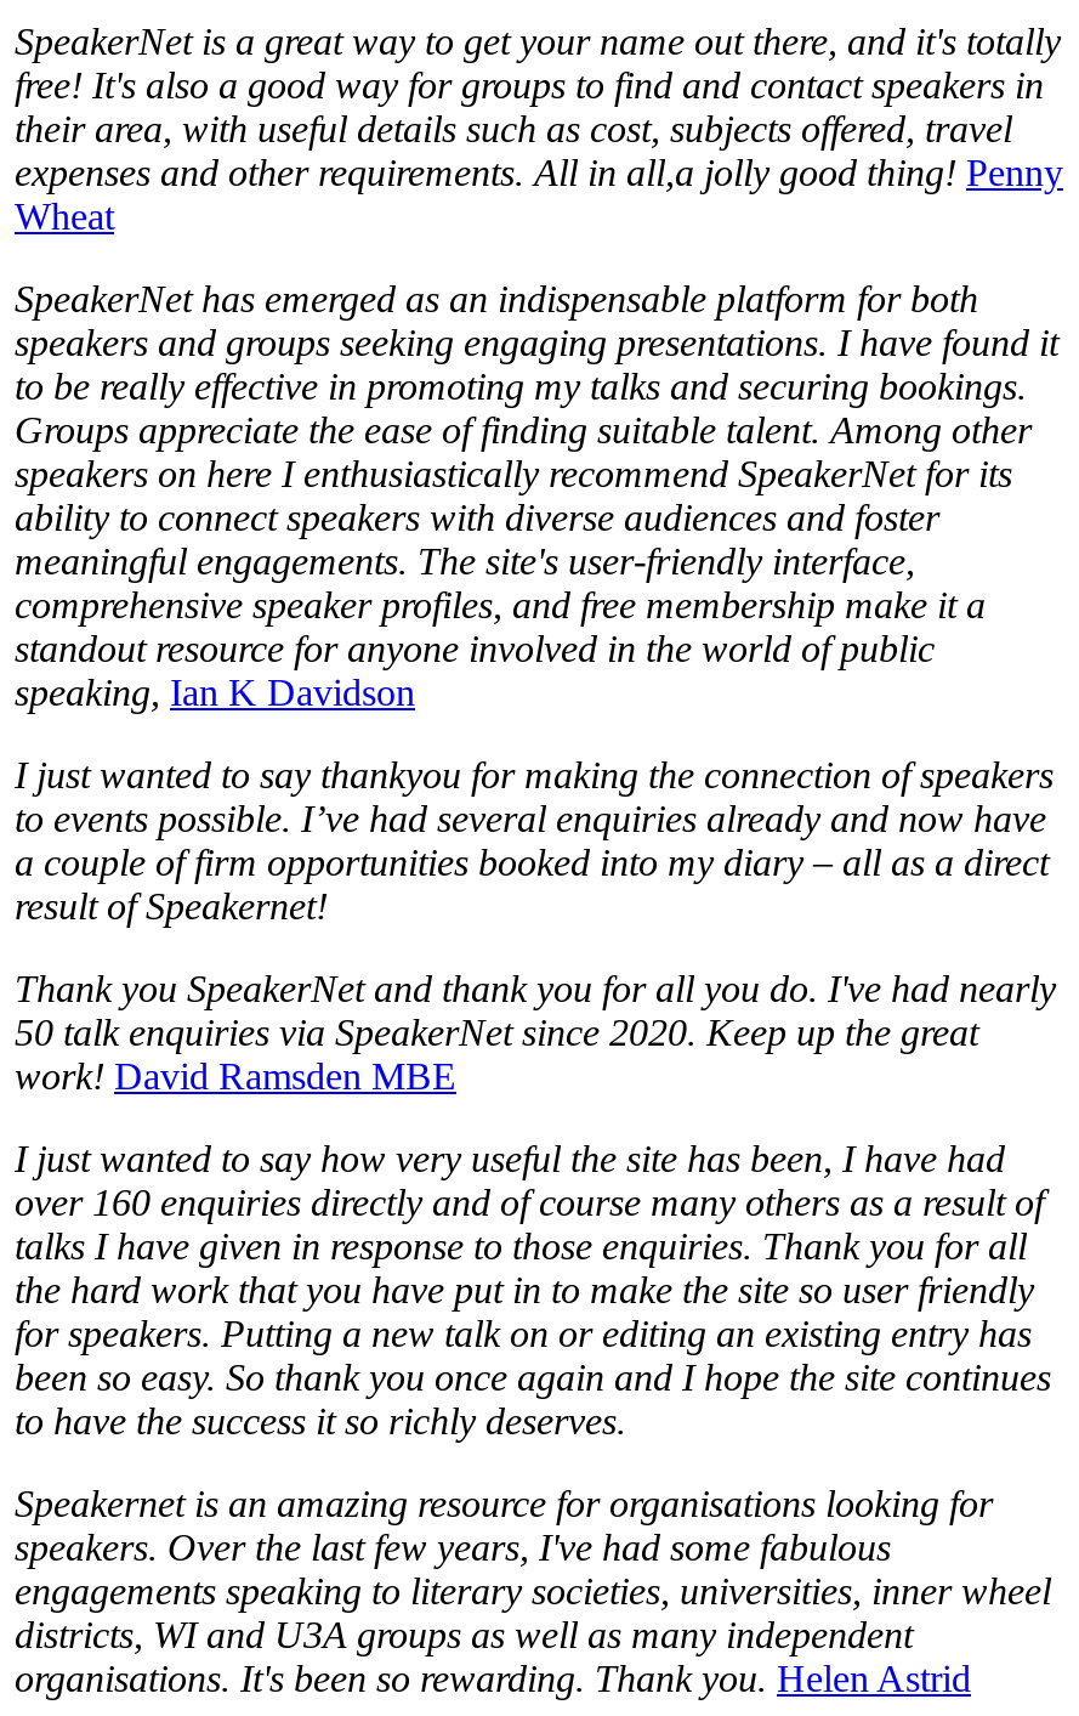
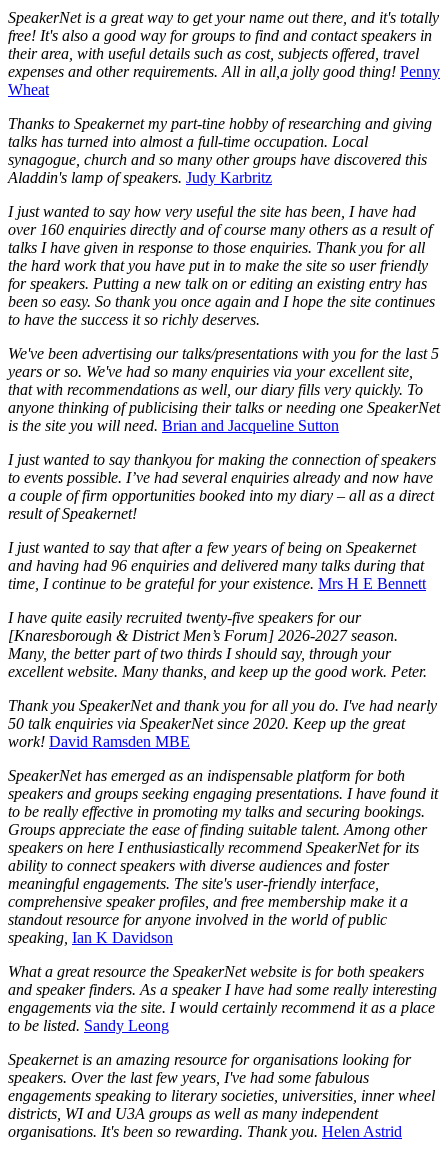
none -> [8,115,440,680] Thanks to Speakernet my part-tine hobby of researching and giving | talks has turned into almost a full-time occupation. Local | synagogue, church and so many other groups have discovered this | Aladdin's lamp of speakers. Judy Karbritz | We've been advertising our talks/presentations with you for the last 5 | years or so. We've had so many enquiries via your excellent site, | that with recommendations as well, our diary fills very quickly. To | anyone thinking of publicising their talks or needing one SpeakerNet | is the site you will need. Brian and Jacqueline Sutton | I just wanted to say that after a few years of being on Speakernet | and having had 96 enquiries and delivered many talks during that | time, I continue to be grateful for your existence. Mrs H E Bennett | I have quite easily recruited twenty-five speakers for our | [Knaresborough & District Men’s Forum] 2026-2027 season. | Many, the better part of two thirds I should say, through your | excellent website. Many thanks, and keep up the good work. Peter.
moved [15,278,1058,713] -> [8,767,438,946]: SpeakerNet has emerged as an indispensable platform for both | speakers and groups seeking engaging presentations. I have found it | to be really effective in promoting my talks and securing bookings. | ... | standout resource for anyone involved in the world of public | speaking, Ian K Davidson
none -> [8,963,437,1034] What a great resource the SpeakerNet website is for both speakers | and speaker finders. As a speaker I have had some really interesting | engagements via the site. I would certainly recommend it as a place | to be listed. Sandy Leong
moved [15,754,1054,927] -> [8,451,436,522]: I just wanted to say thankyou for making the connection of speakers | to events possible. I’ve had several enquiries already and now have | a couple of firm opportunities booked into my diary – all as a direct | result of Speakernet!
moved [15,968,1056,1097] -> [8,697,437,750]: Thank you SpeakerNet and thank you for all you do. I've had nearly | 50 talk enquiries via SpeakerNet since 2020. Keep up the great | work! David Ramsden MBE
moved [15,1138,1051,1442] -> [8,203,435,328]: I just wanted to say how very useful the site has been, I have had | over 160 enquiries directly and of course many others as a result of | talks I have given in response to those enquiries. Thank you for all | the hard work that you have put in to make the site so user friendly | for speakers. Putting a new talk on or editing an existing entry has | been so easy. So thank you once again and I hope the site continues | to have the success it so richly deserves.

